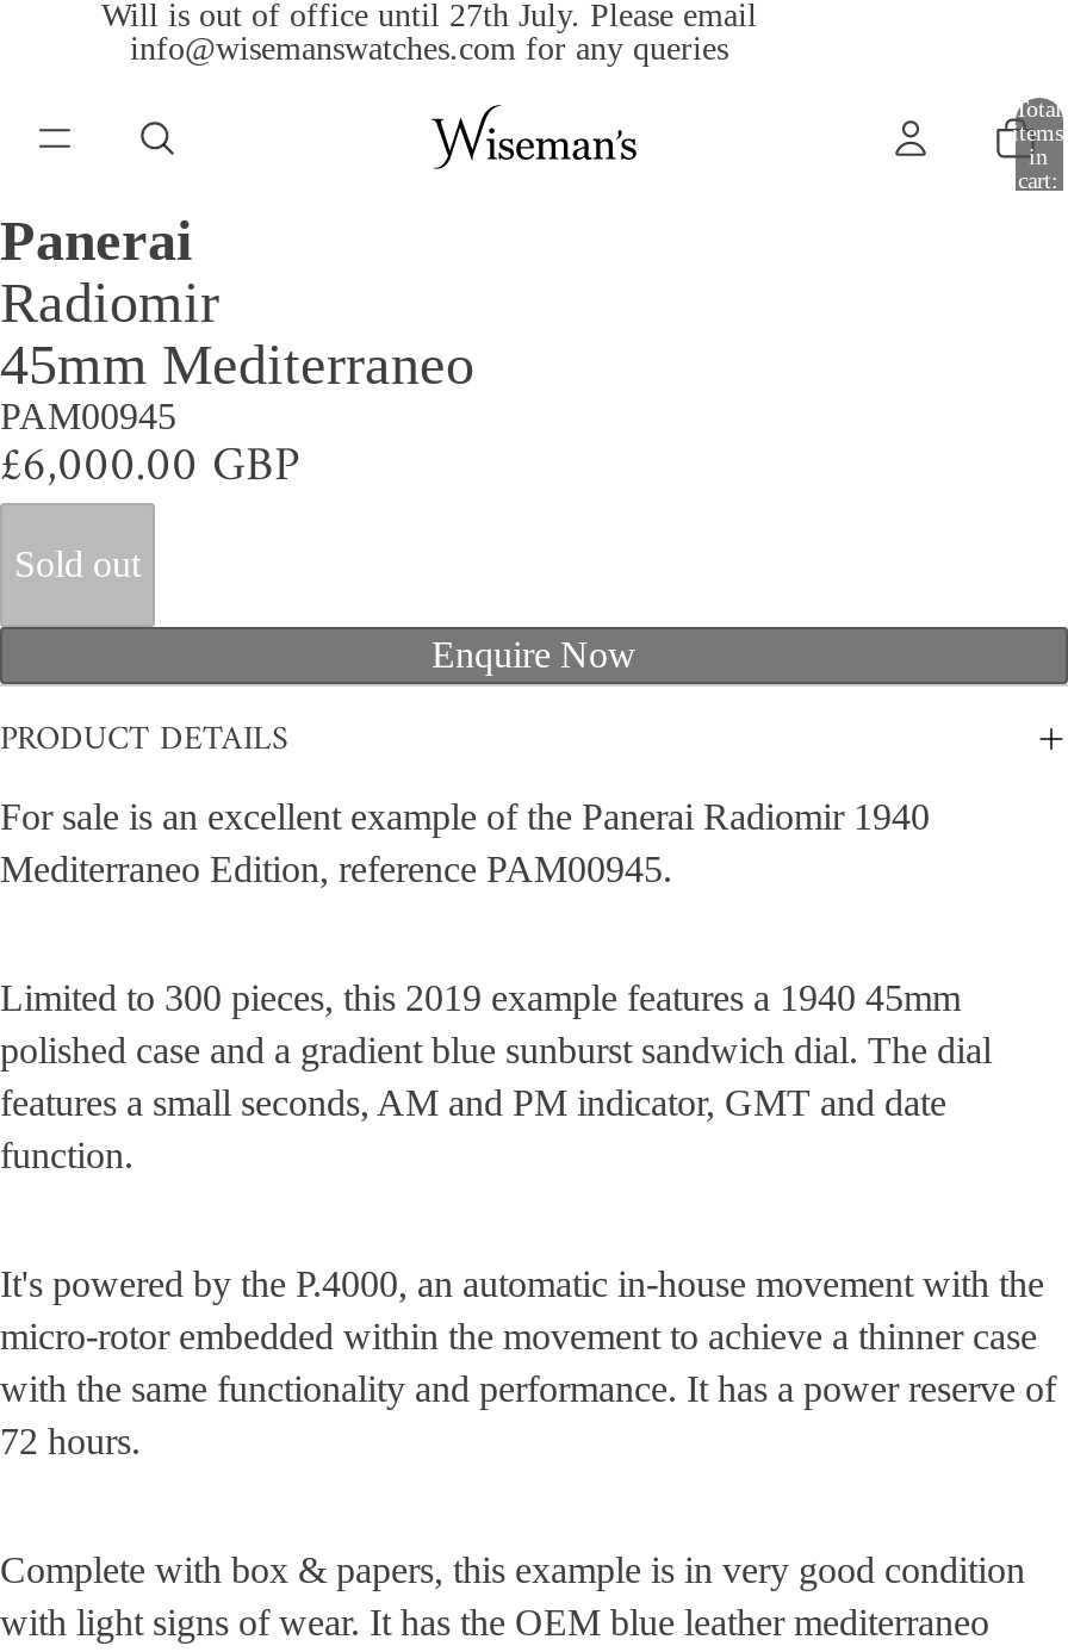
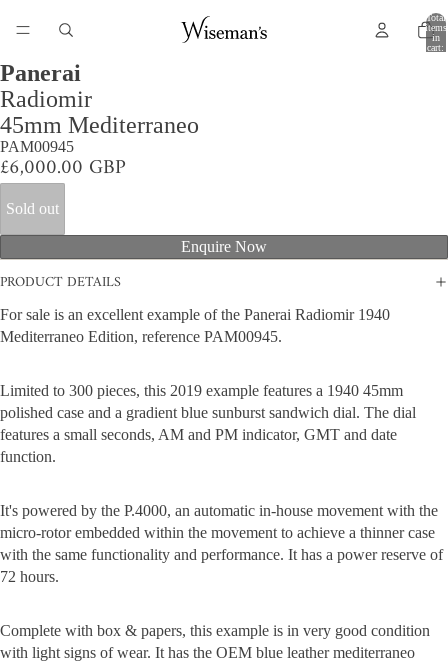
[101,0,757,67] Will is out of office until 27th July. Please email | info@wisemanswatches.com for any queries -> none

